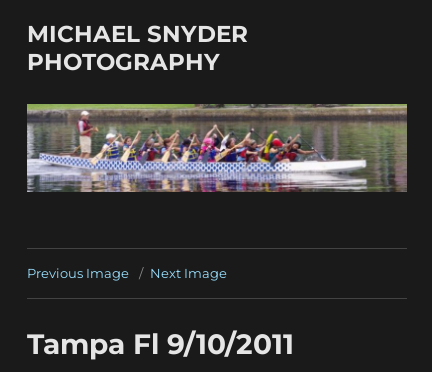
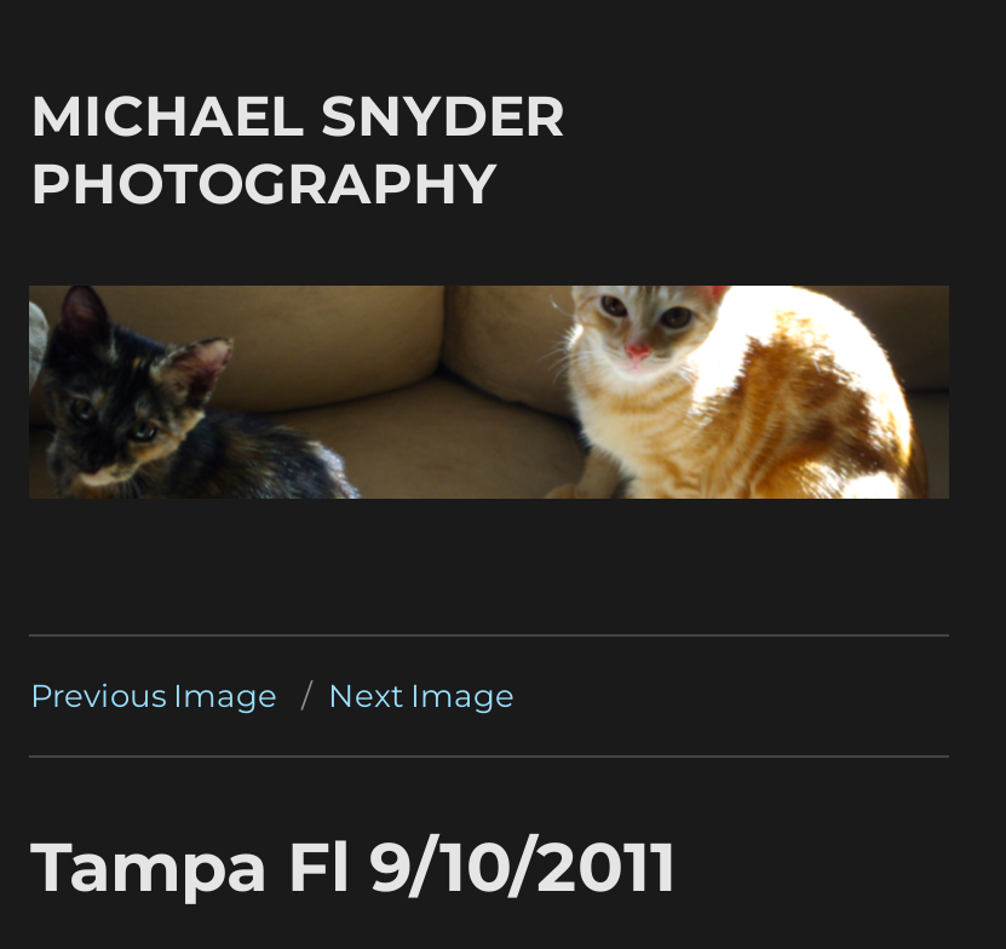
[26,103,408,193] [image] -> [29,283,949,501] [image]

